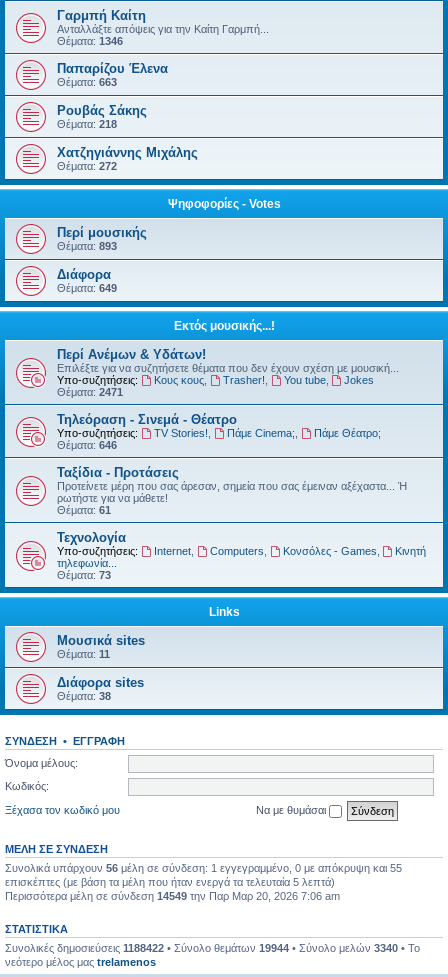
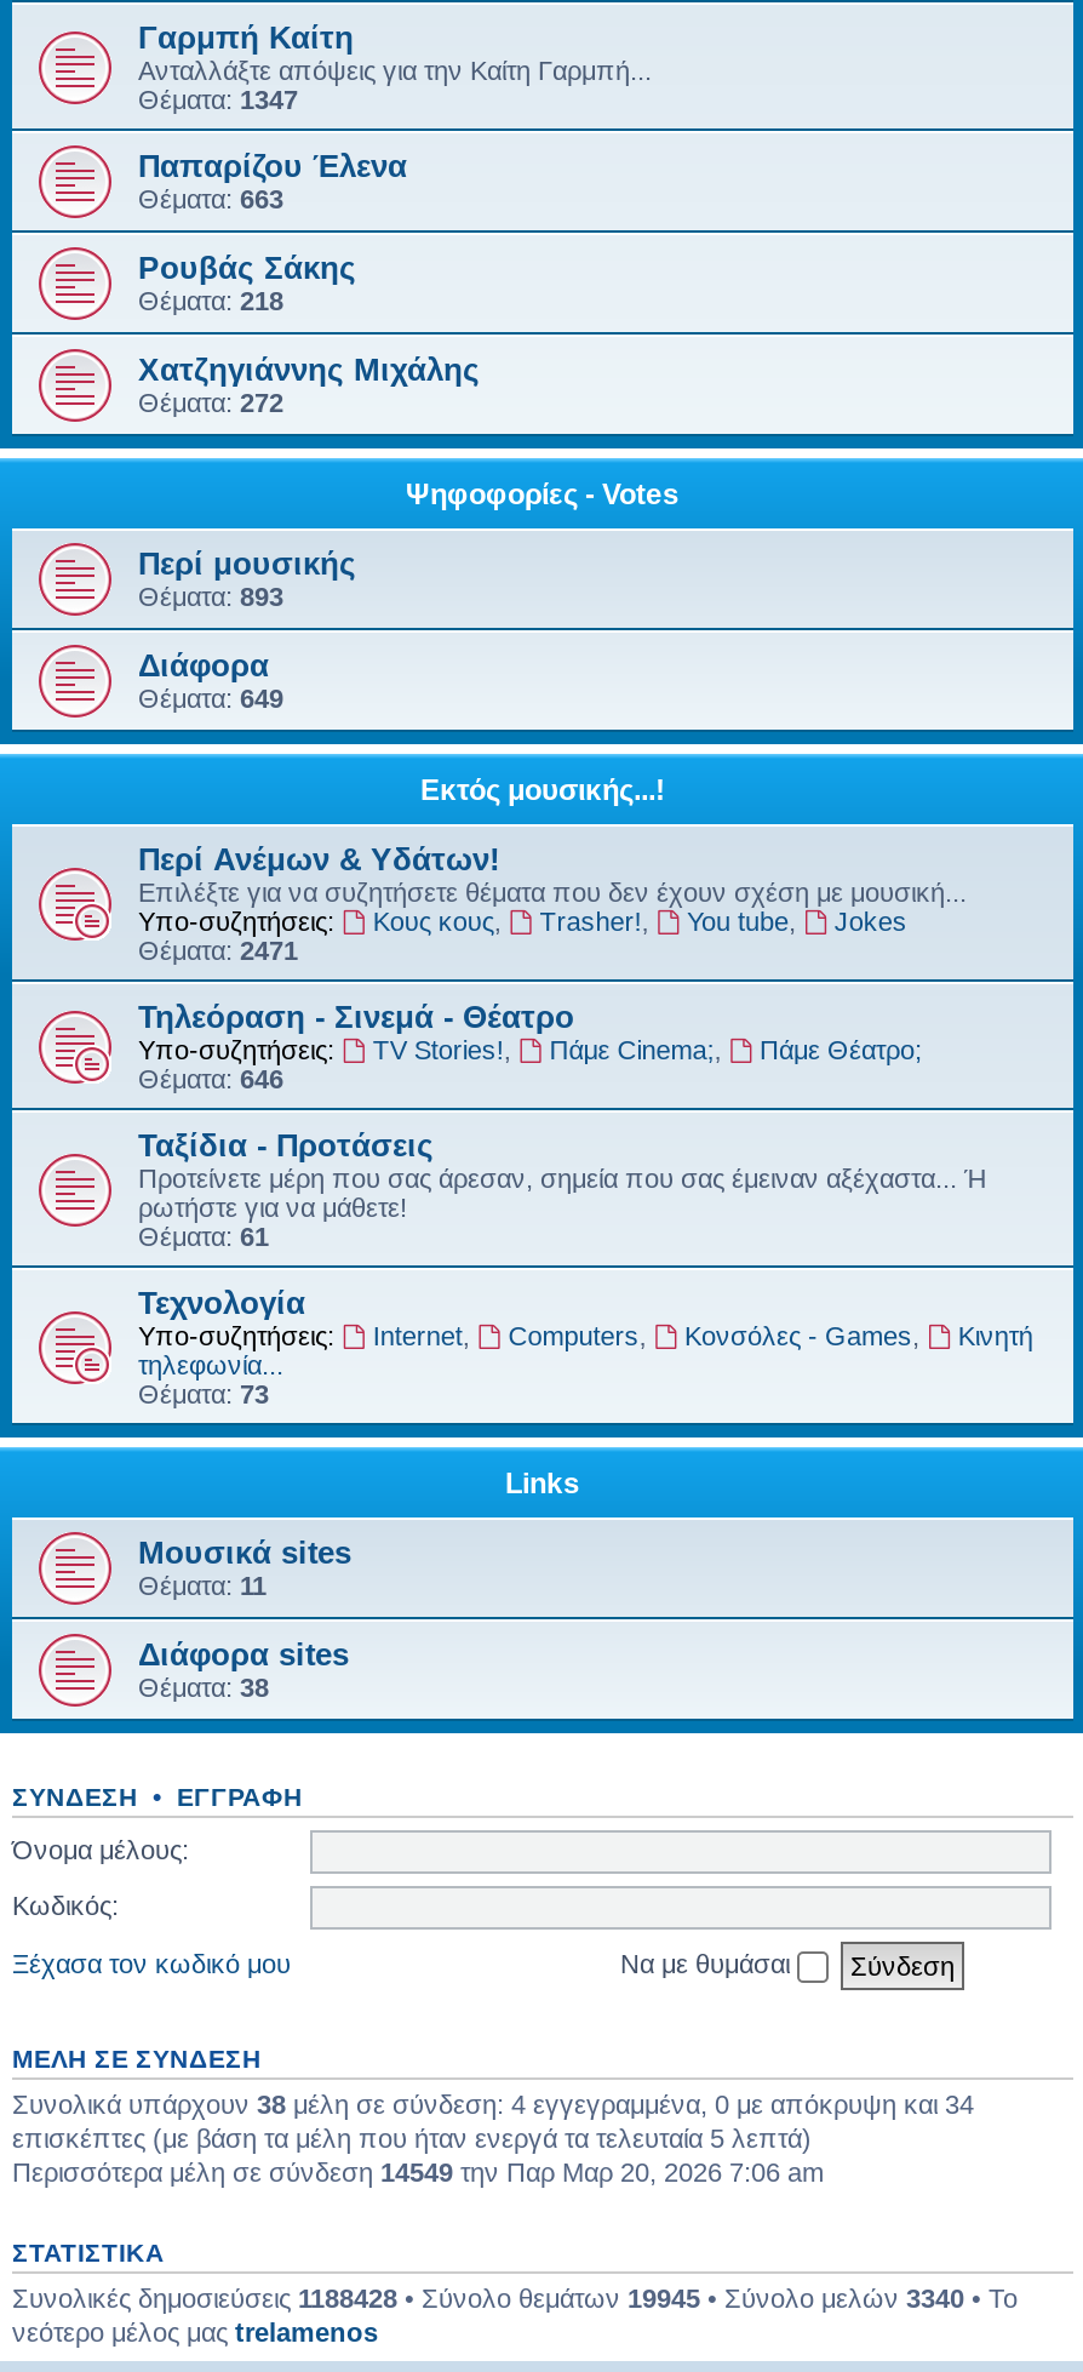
[57,35,123,47] Θέματα: 1346 -> [138,85,298,114] Θέματα: 1347
[5,861,402,873] Συνολικά υπάρχουν 56 μέλη σε σύνδεση: 1 εγγεγραμμένο, 0 με απόκρυψη και 55 -> [12,2088,974,2117] Συνολικά υπάρχουν 38 μέλη σε σύνδεση: 4 εγγεγραμμένα, 0 με απόκρυψη και 34
[5,941,420,953] Συνολικές δημοσιεύσεις 1188422 • Σύνολο θεμάτων 19944 • Σύνολο μελών 3340 • Το -> [12,2282,1018,2311] Συνολικές δημοσιεύσεις 1188428 • Σύνολο θεμάτων 19945 • Σύνολο μελών 3340 • Το

